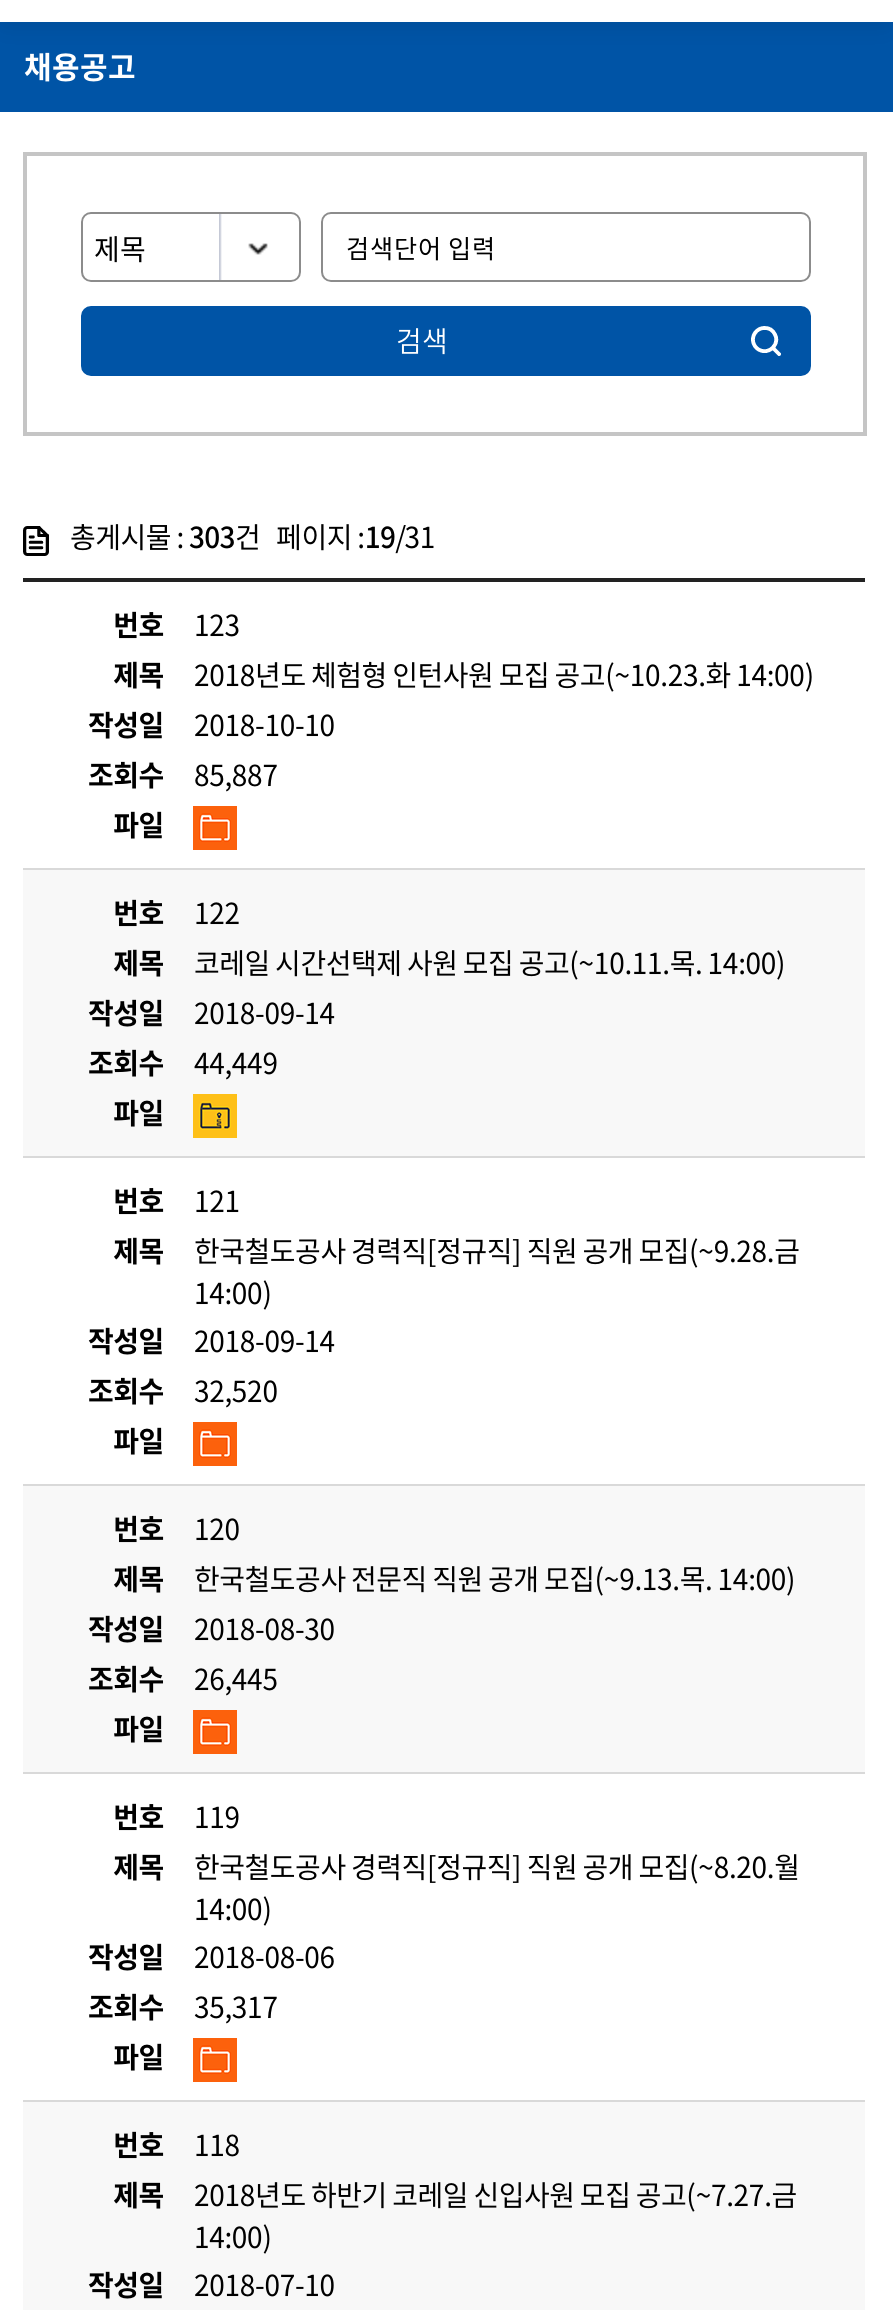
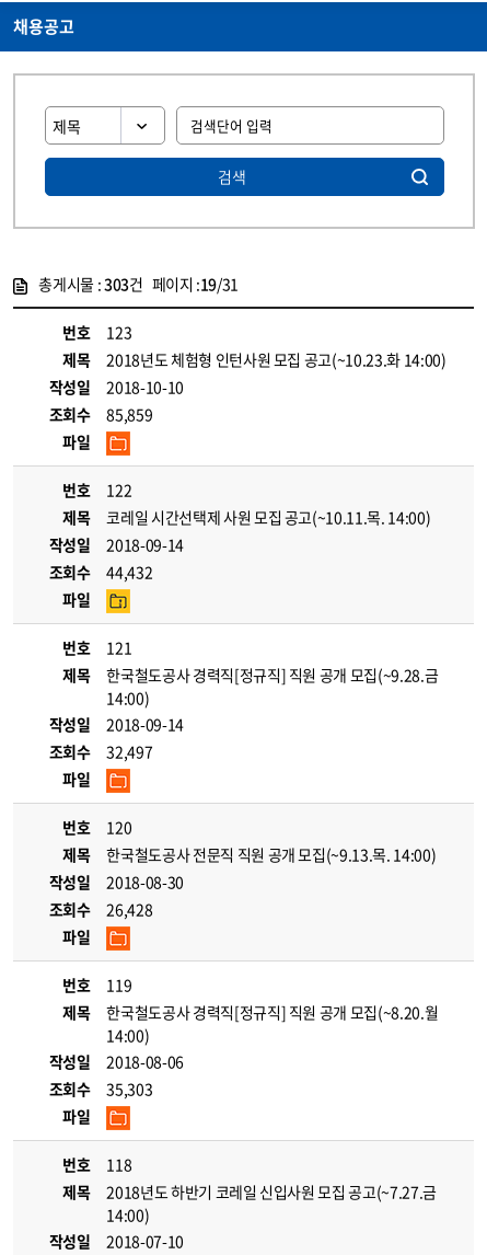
[88,754,278,794] 조회수 85,887 -> [49,403,152,425] 조회수 85,859
[88,1042,278,1082] 조회수 44,449 -> [49,561,152,583] 조회수 44,432
[88,1370,278,1410] 조회수 32,520 -> [49,740,152,762] 조회수 32,497
[88,1658,278,1698] 조회수 26,445 -> [49,898,152,920] 조회수 26,428
[88,1986,278,2026] 조회수 35,317 -> [49,1078,152,1099] 조회수 35,303

